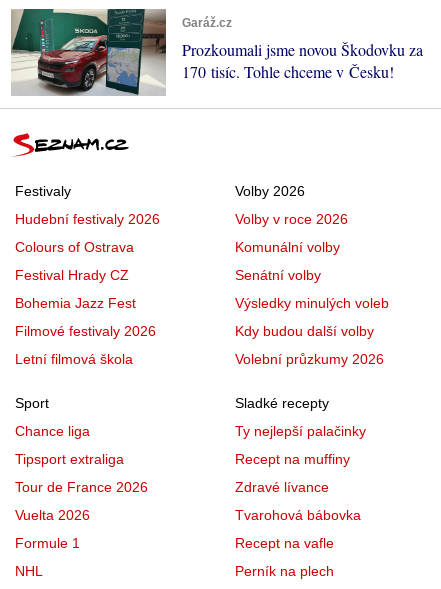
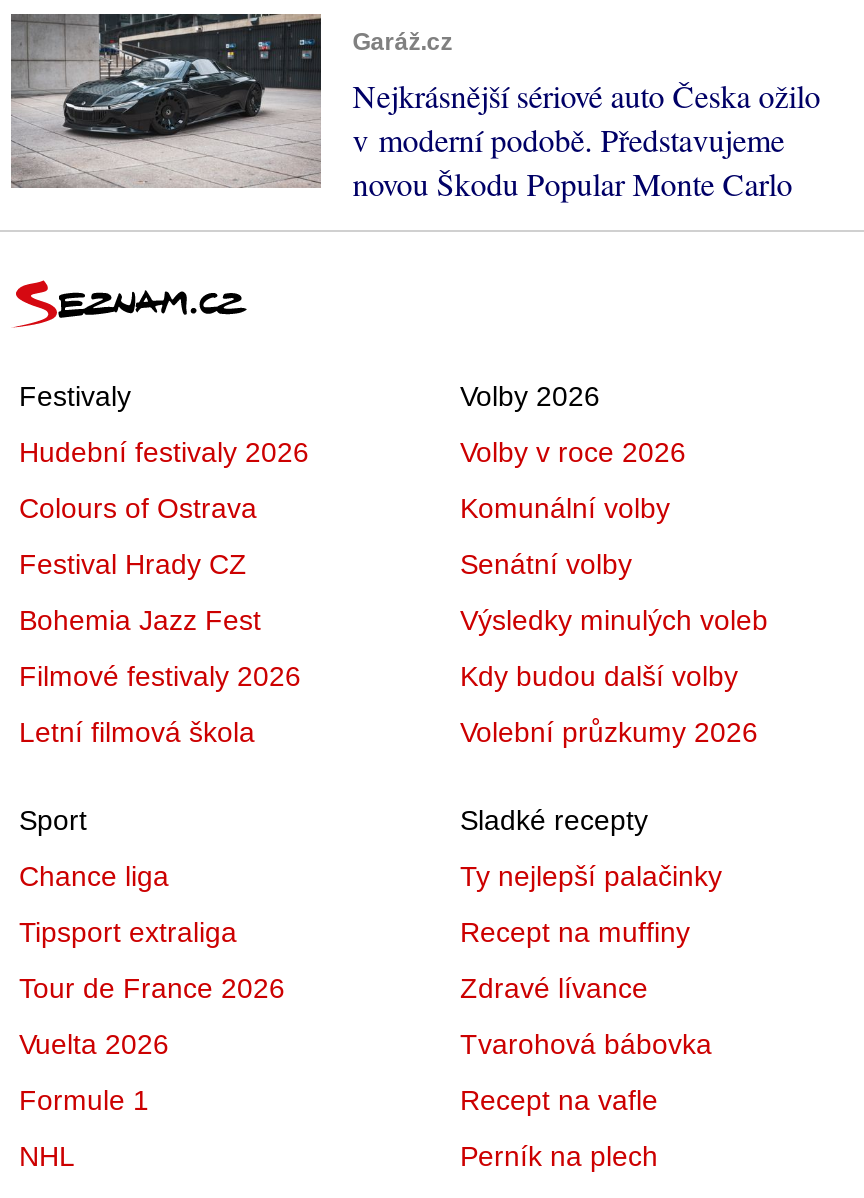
[11,9,423,96] [image] | Prozkoumali jsme novou Škodovku za | 170 tisíc. Tohle chceme v Česku! -> [11,12,820,204] [image] | Nejkrásnější sériové auto Česka ožilo | v moderní podobě. Představujeme | novou Škodu Popular Monte Carlo

